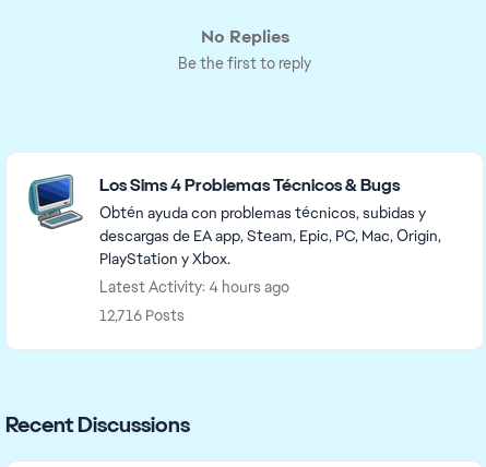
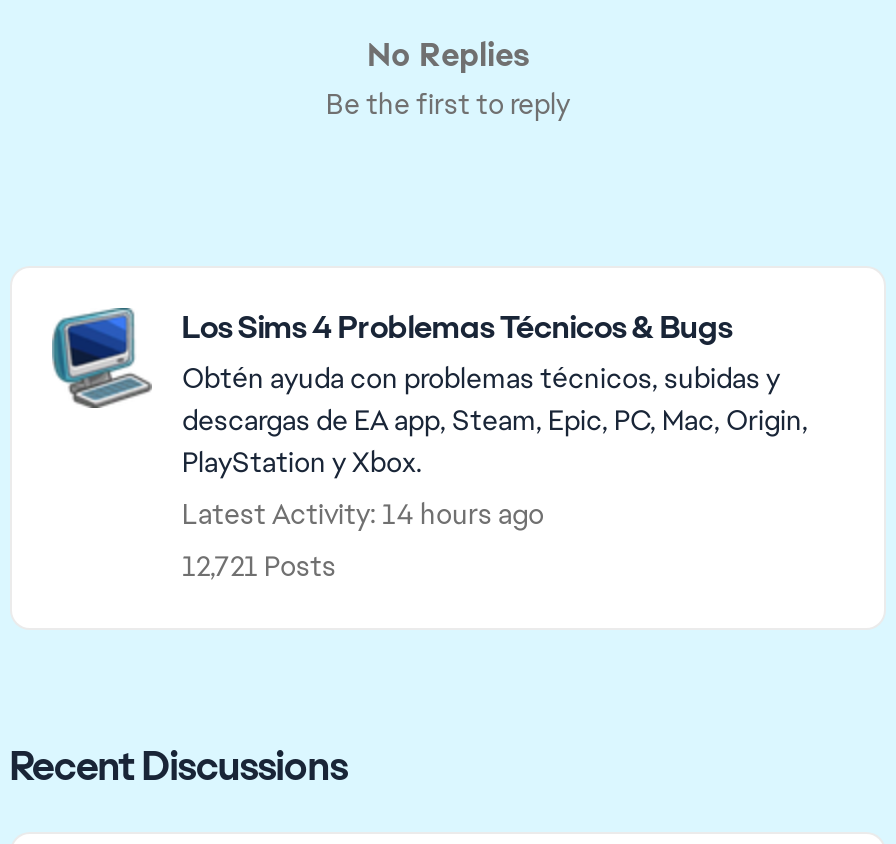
[99,277,289,297] Latest Activity: 4 hours ago -> [182,496,544,532] Latest Activity: 14 hours ago
[99,306,185,325] 12,716 Posts -> [182,548,336,584] 12,721 Posts

